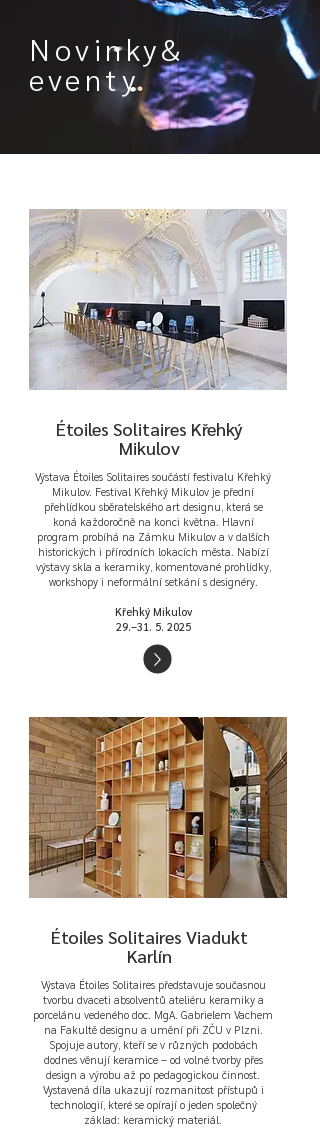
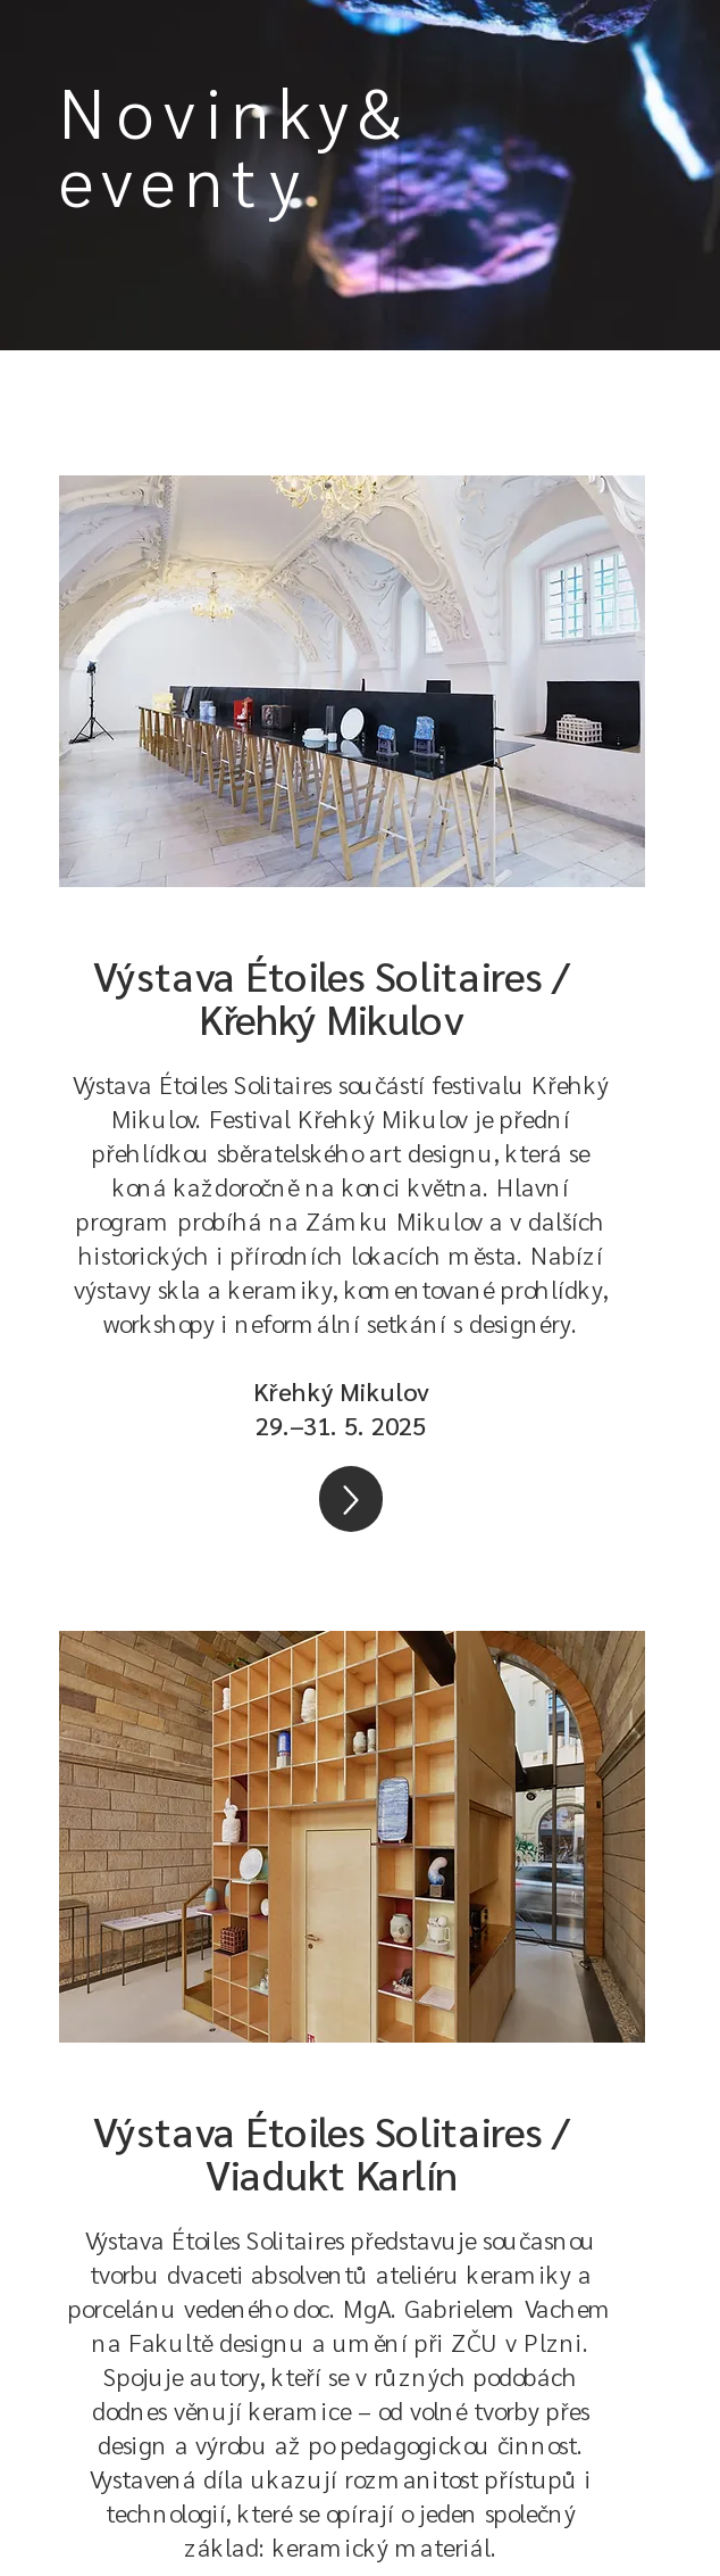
[55,417,242,459] Étoiles Solitaires Křehký | Mikulov -> [93,949,570,1045] Výstava Étoiles Solitaires / | Křehký Mikulov
[50,925,247,967] Étoiles Solitaires Viadukt | Karlín -> [93,2104,570,2200] Výstava Étoiles Solitaires / | Viadukt Karlín

